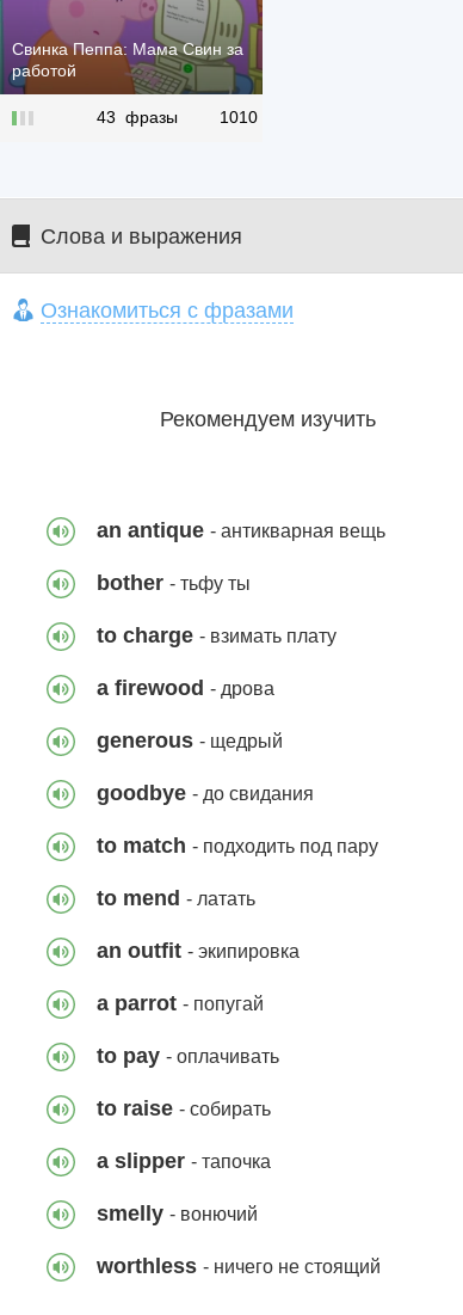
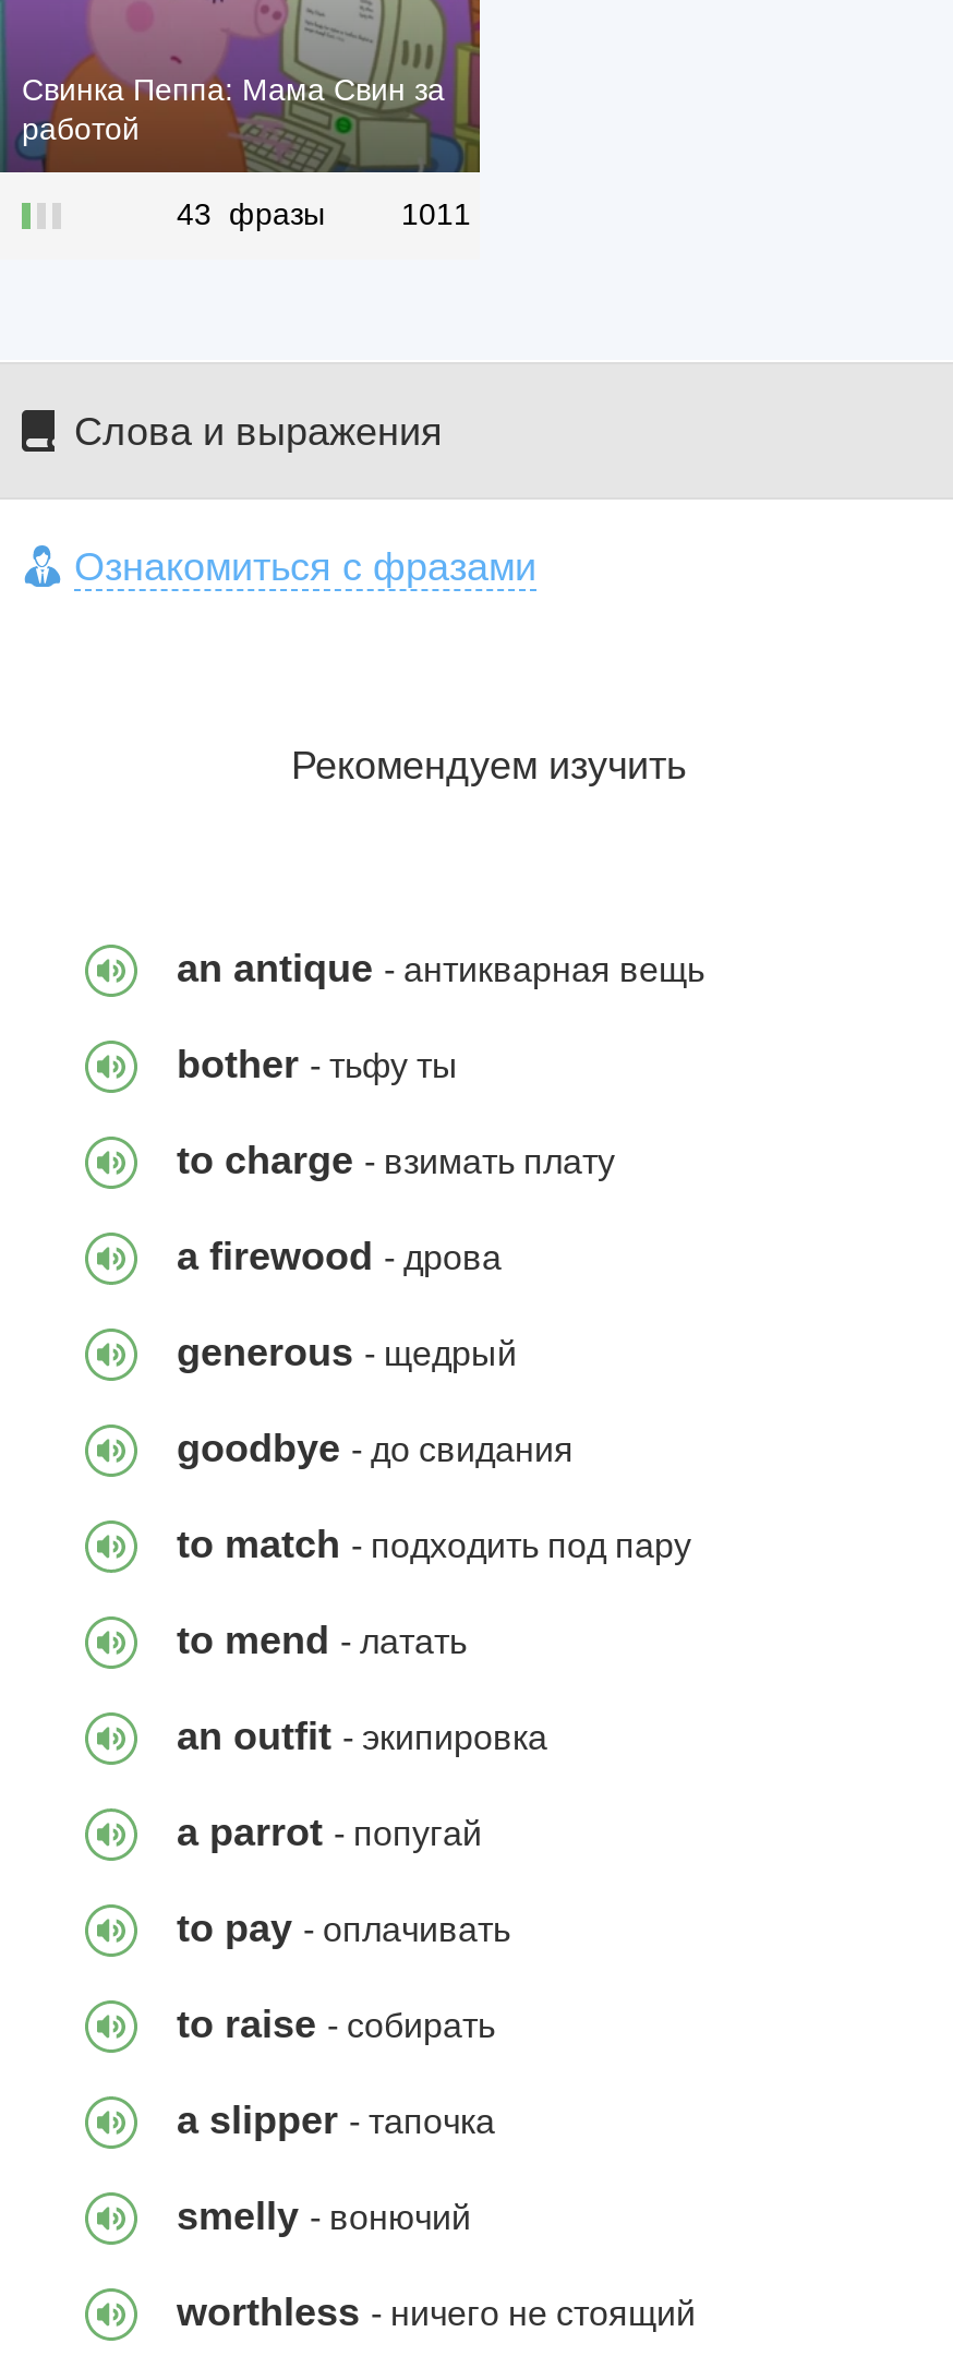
[220,107,258,127] 1010 -> [401,196,471,231] 1011

